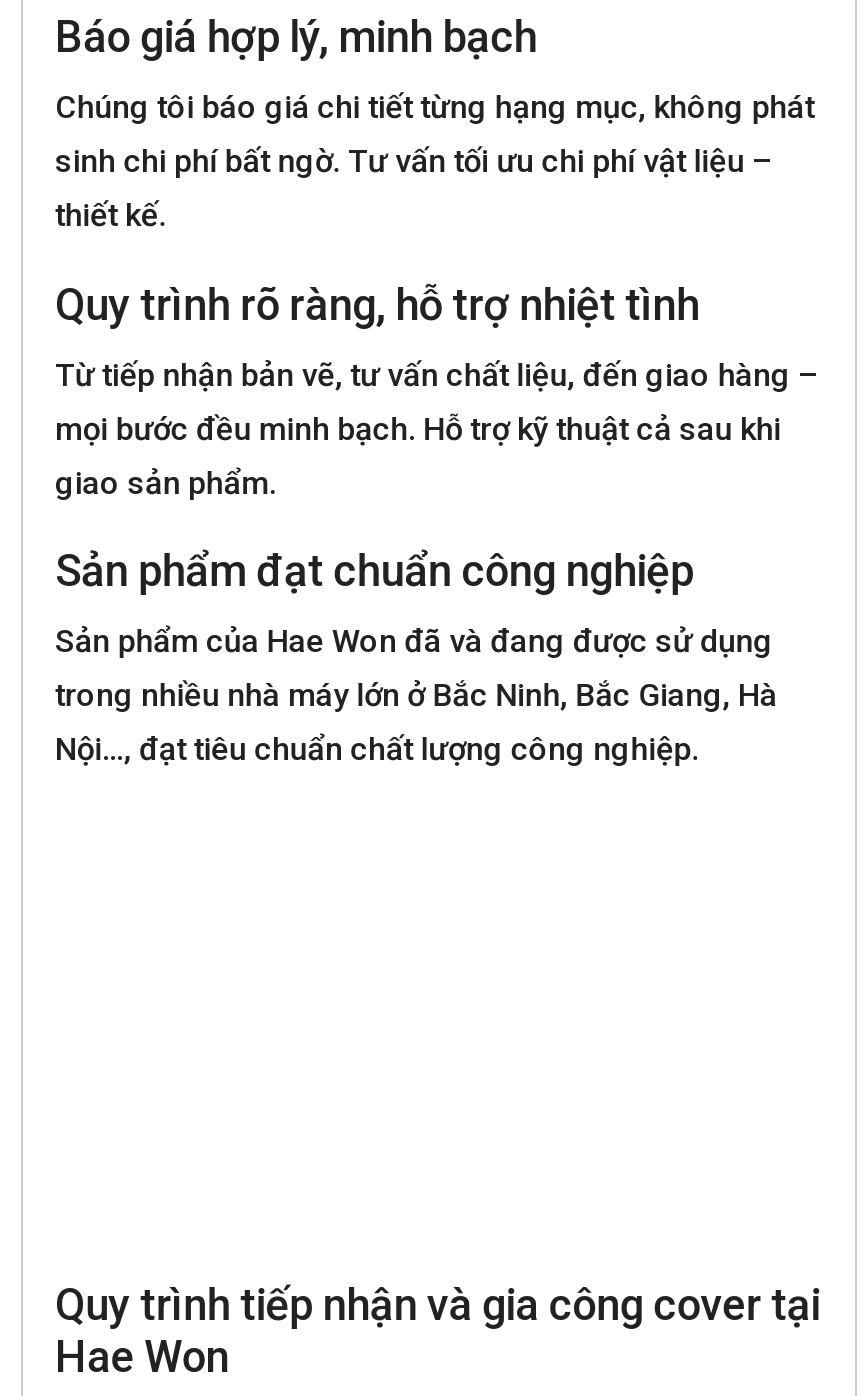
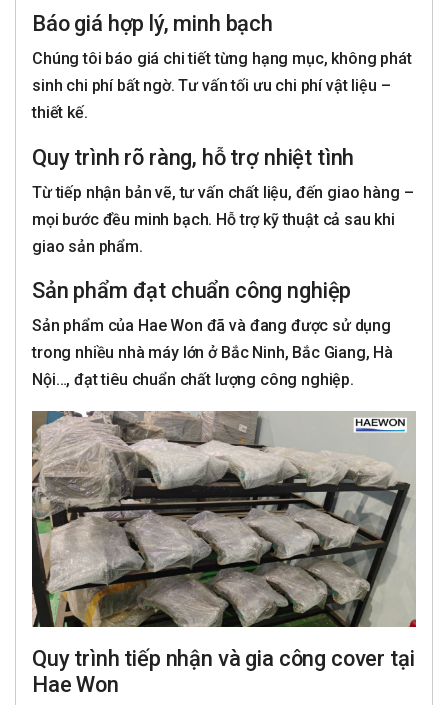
none -> [31,410,417,628] [image]

